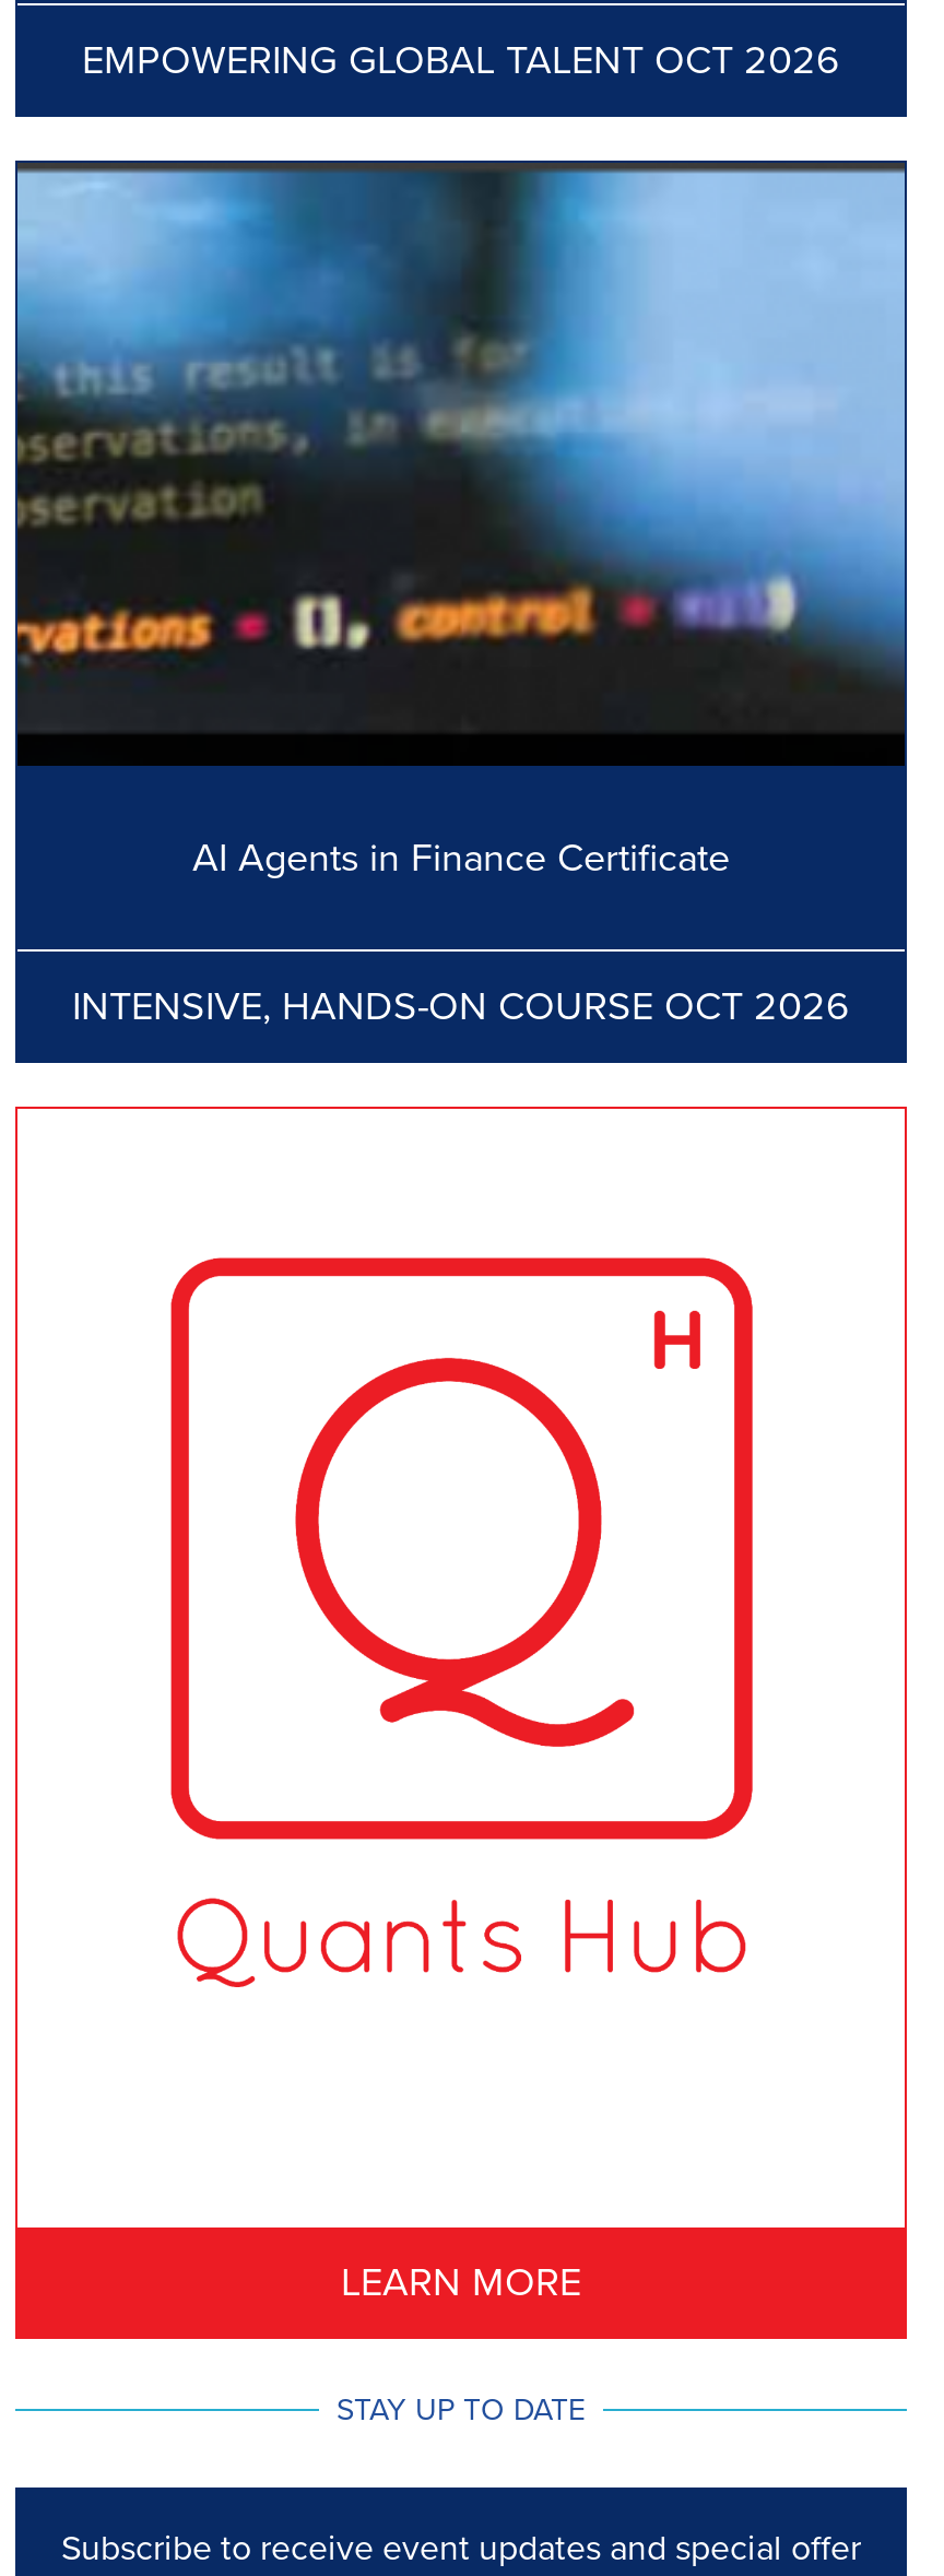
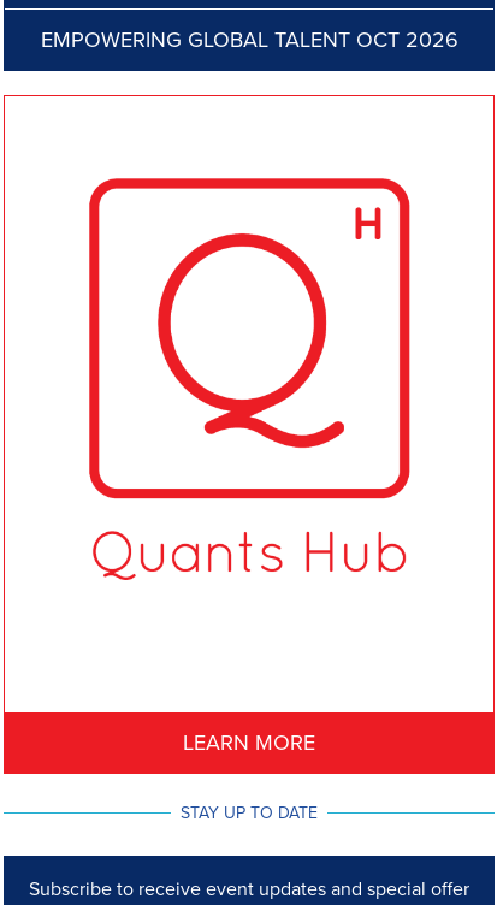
[15,158,907,1030] [image] | AI Agents in Finance Certificate | INTENSIVE, HANDS-ON COURSE OCT 2026 -> none

